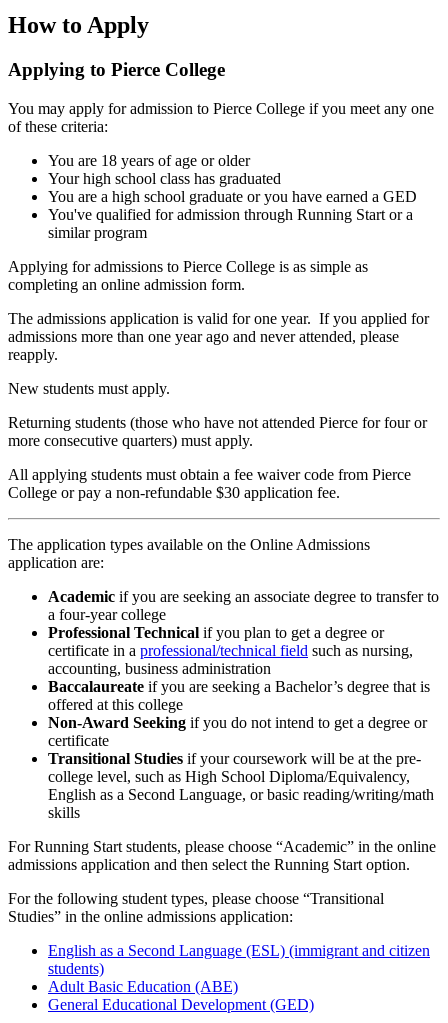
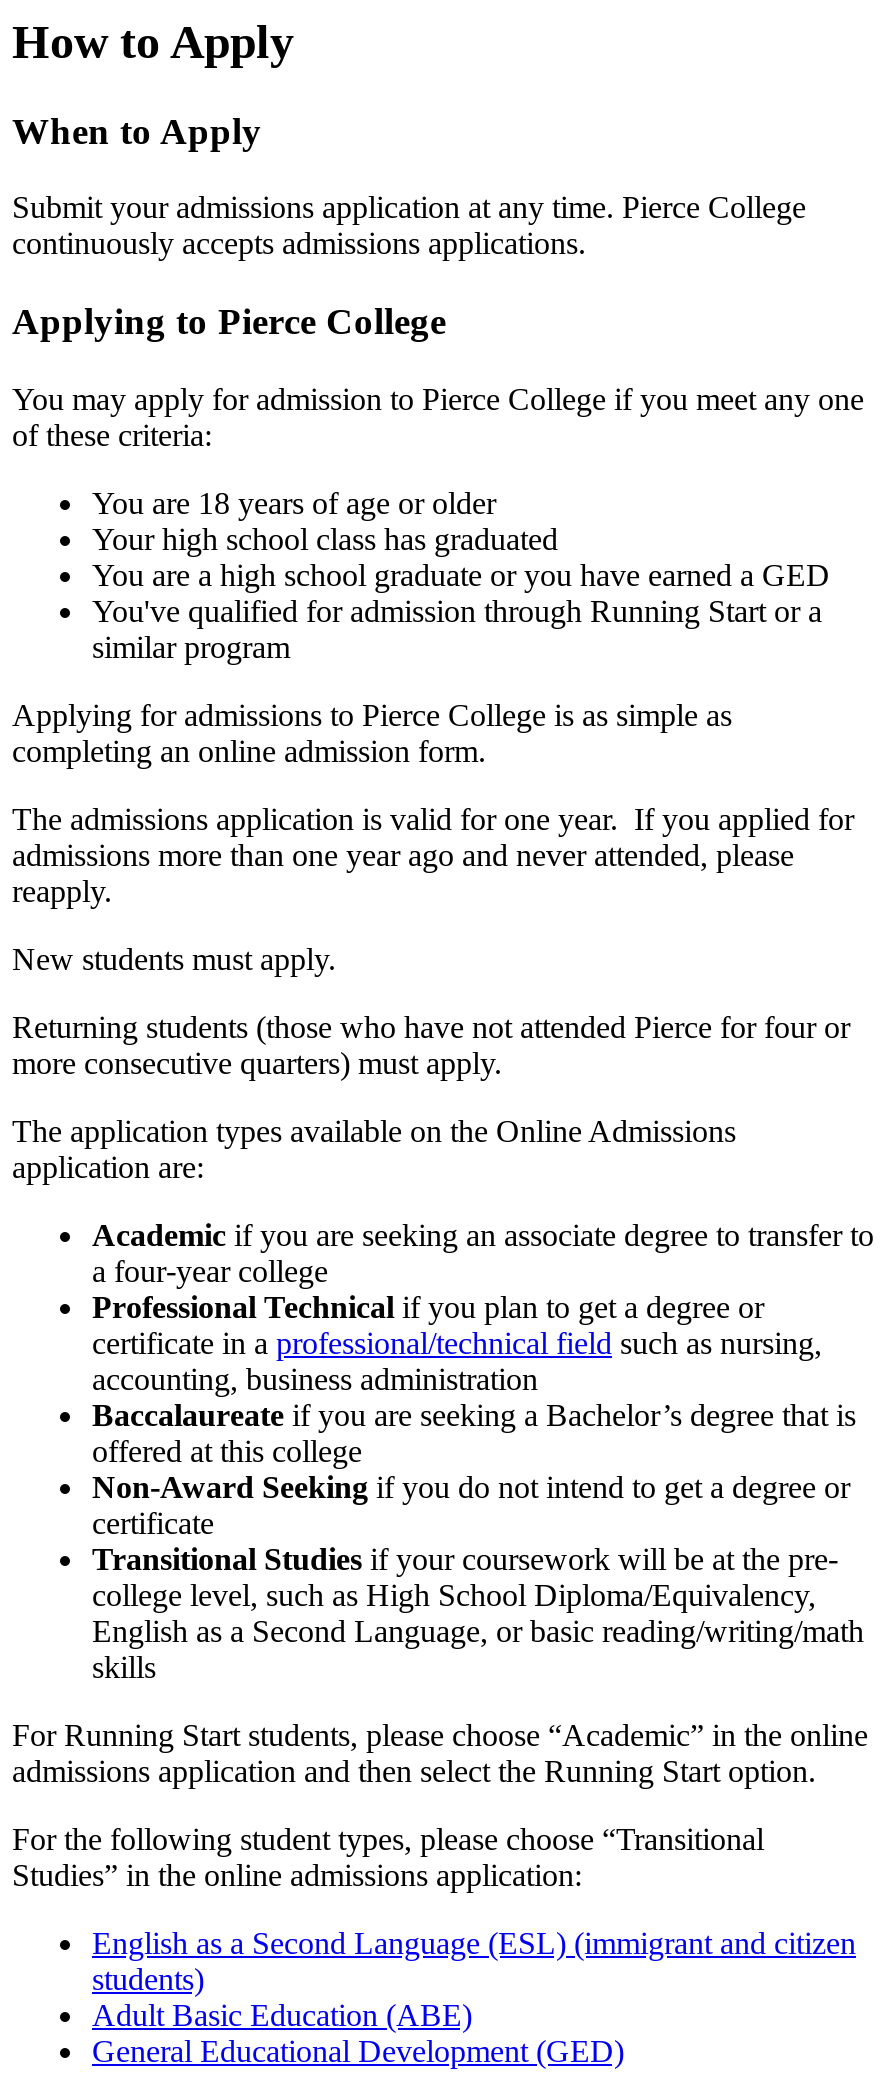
none -> [12,109,806,261] When to Apply | Submit your admissions application at any time. Pierce College | continuously accepts admissions applications.
moved [8,59,434,449] -> [12,300,864,1079]: Applying to Pierce College | You may apply for admission to Pierce College if you meet any one | of these criteria: | ... | Returning students (those who have not attended Pierce for four or | more consecutive quarters) must apply.
[8,466,411,501] All applying students must obtain a fee waiver code from Pierce | College or pay a non-refundable $30 application fee. -> none

